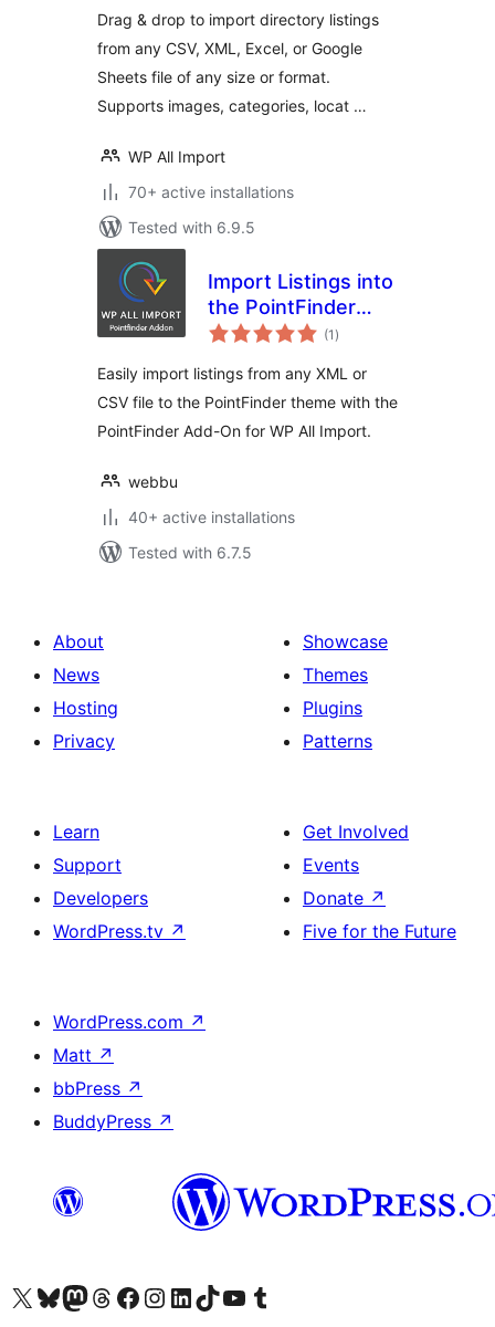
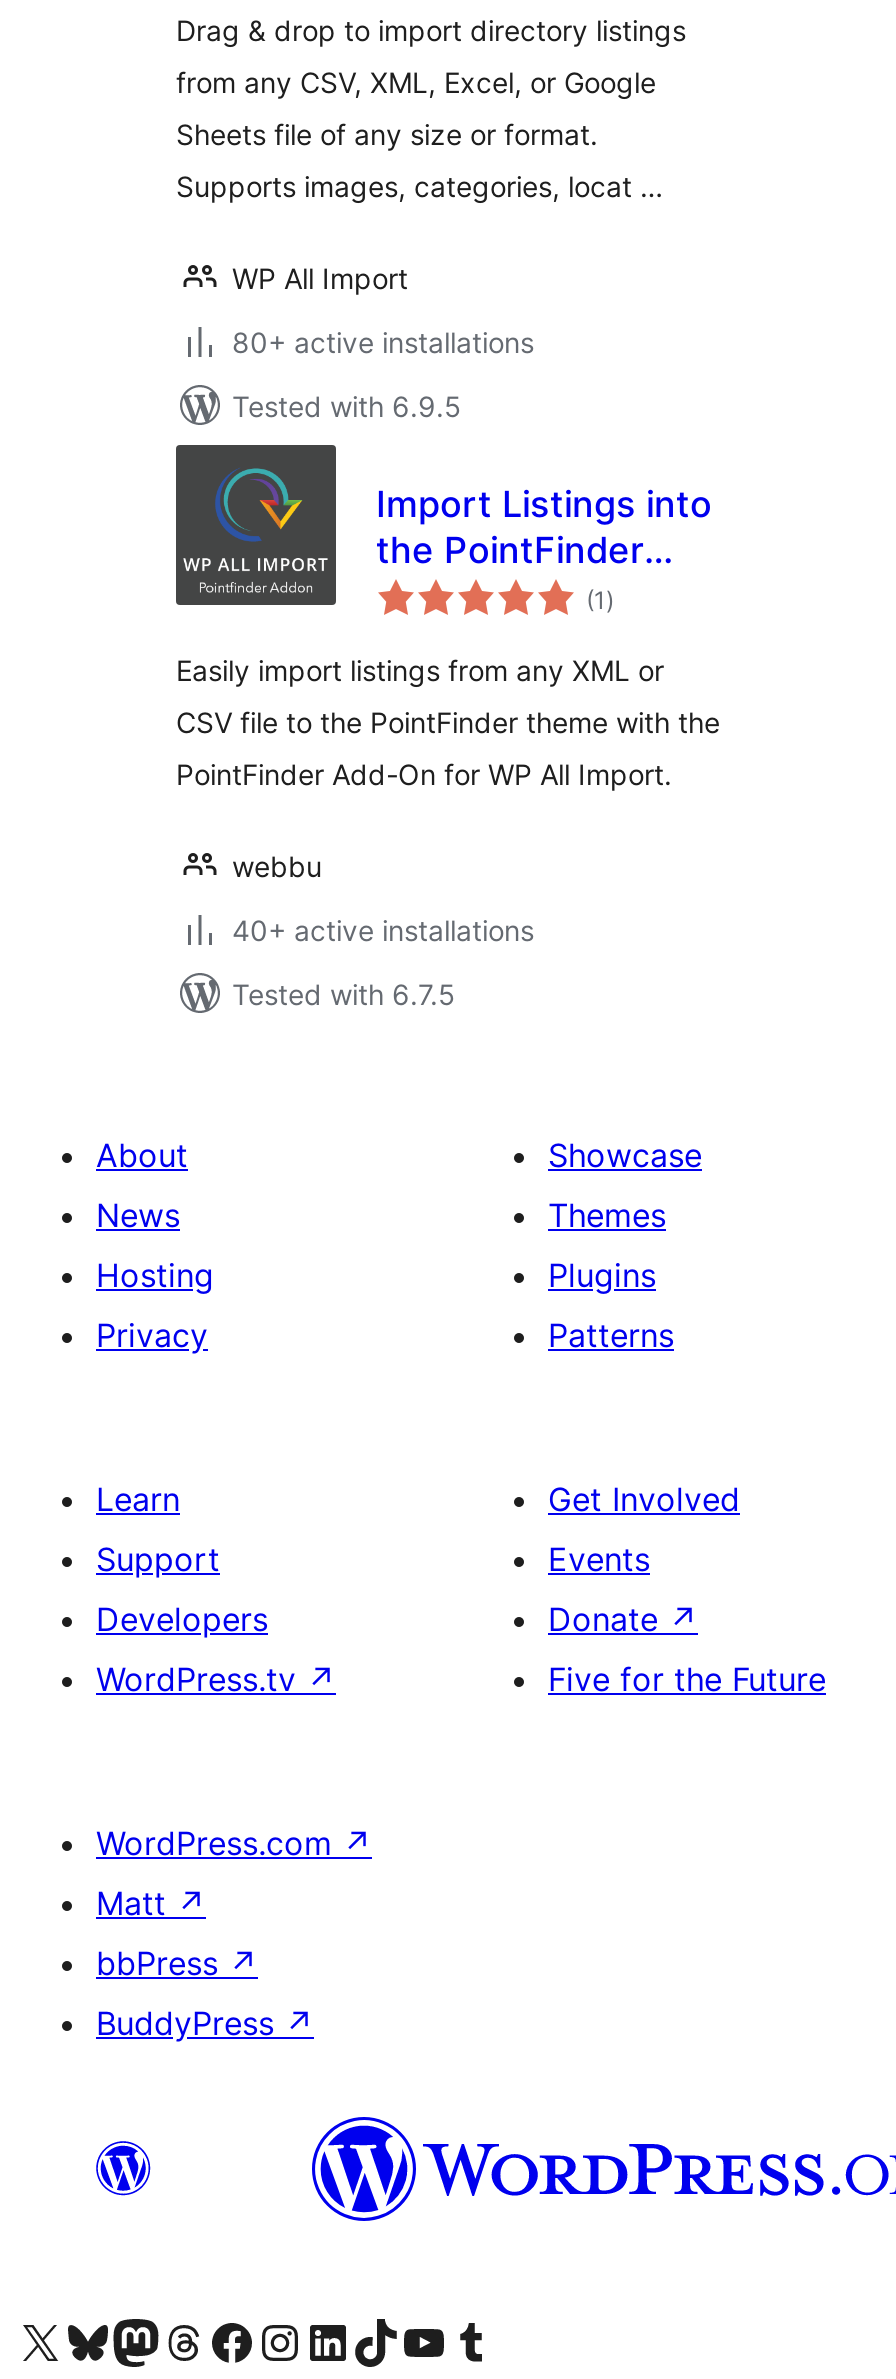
[128,182,294,201] 70+ active installations -> [232,325,534,359] 80+ active installations

